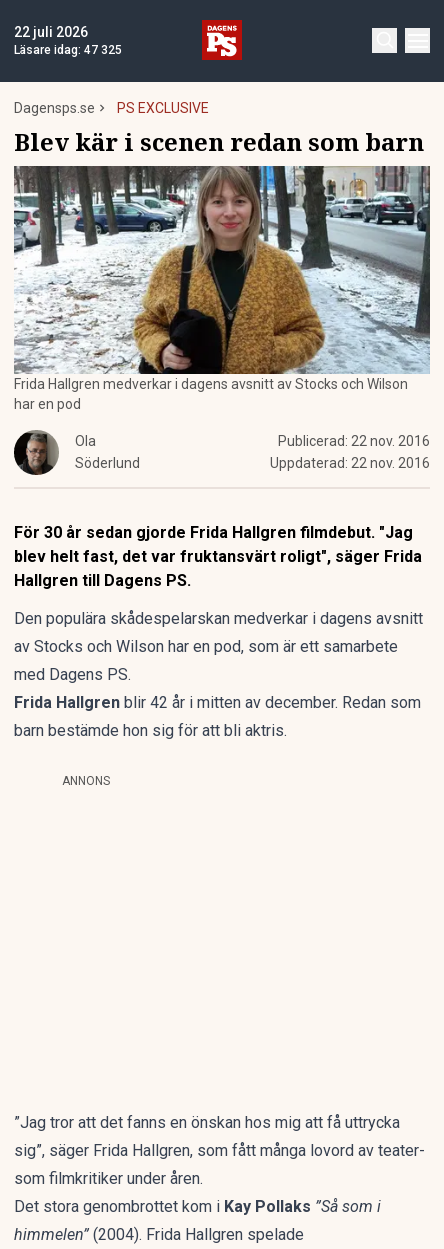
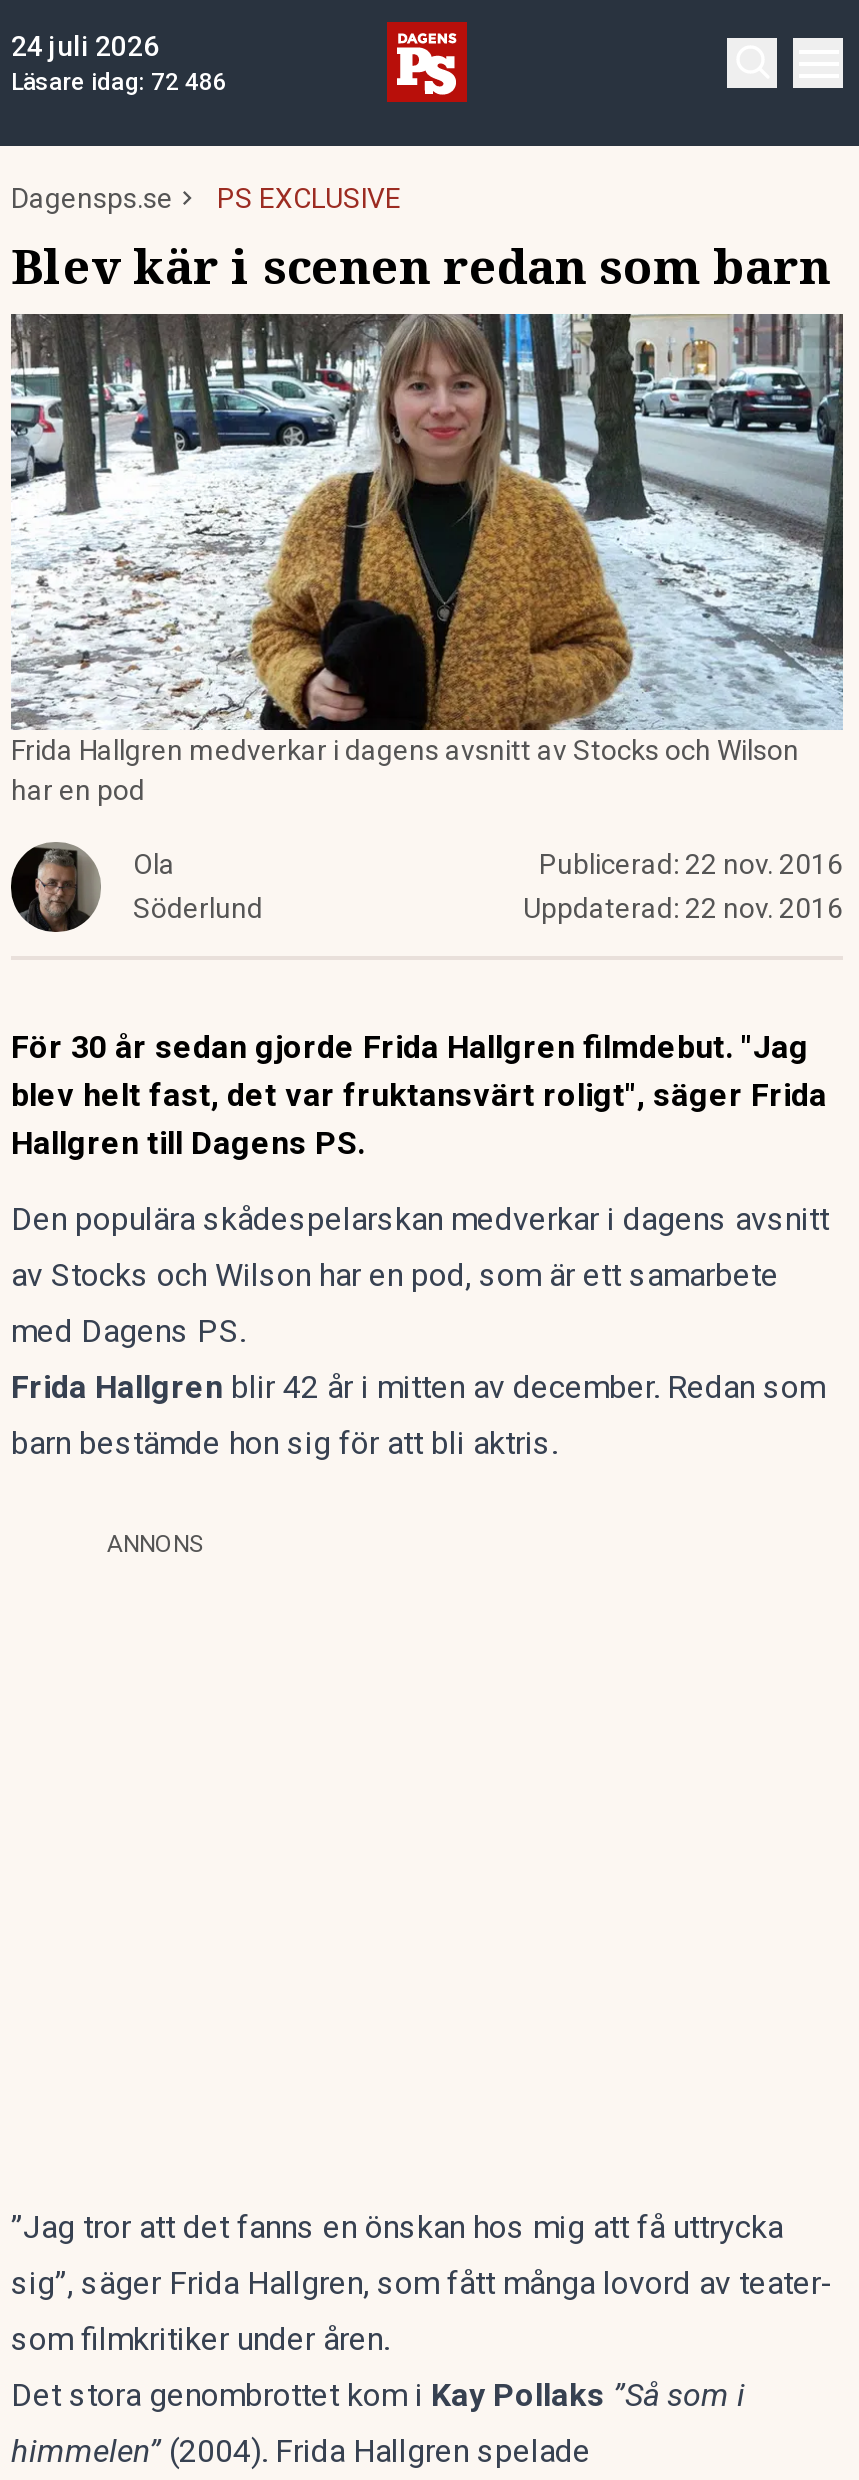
[14,24,88,40] 22 juli 2026 -> [11,30,159,62] 24 juli 2026
[14,43,122,57] Läsare idag: 47 325 -> [11,68,227,96] Läsare idag: 72 486

